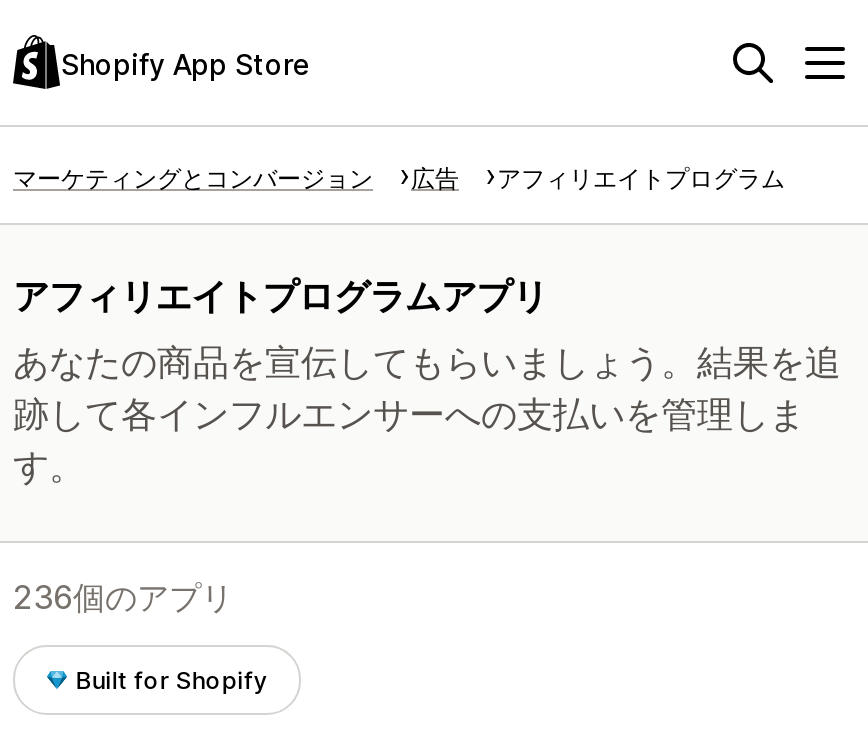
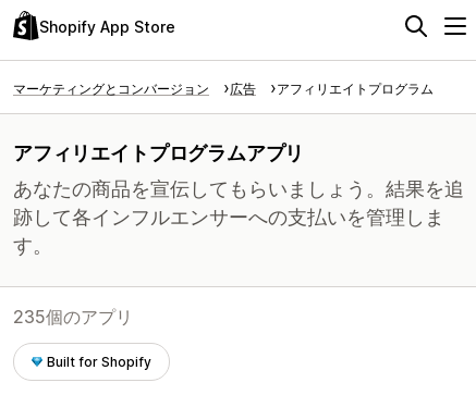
[13,577,233,617] 236個のアプリ -> [13,306,133,328] 235個のアプリ

